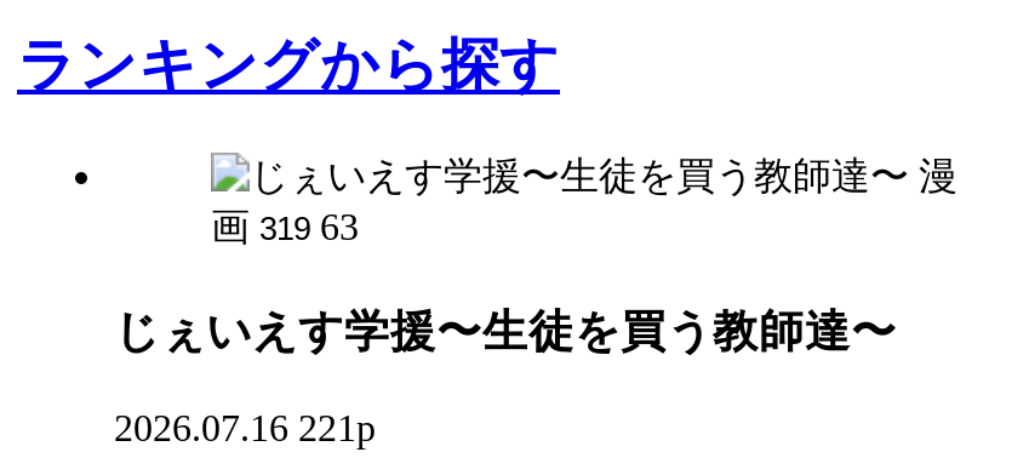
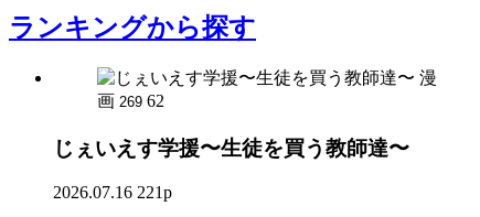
[211,206,359,247] 画 319 63 -> [97,91,164,110] 画 269 62

